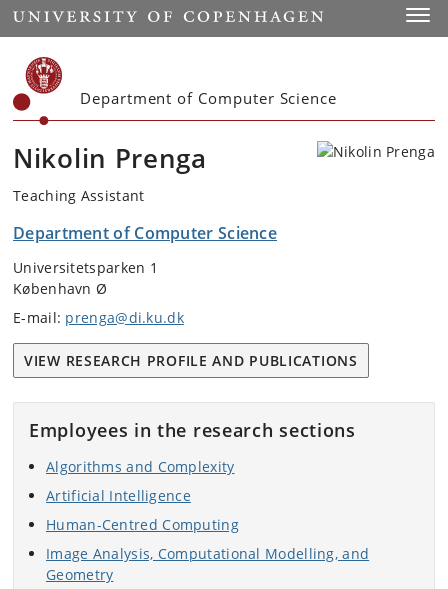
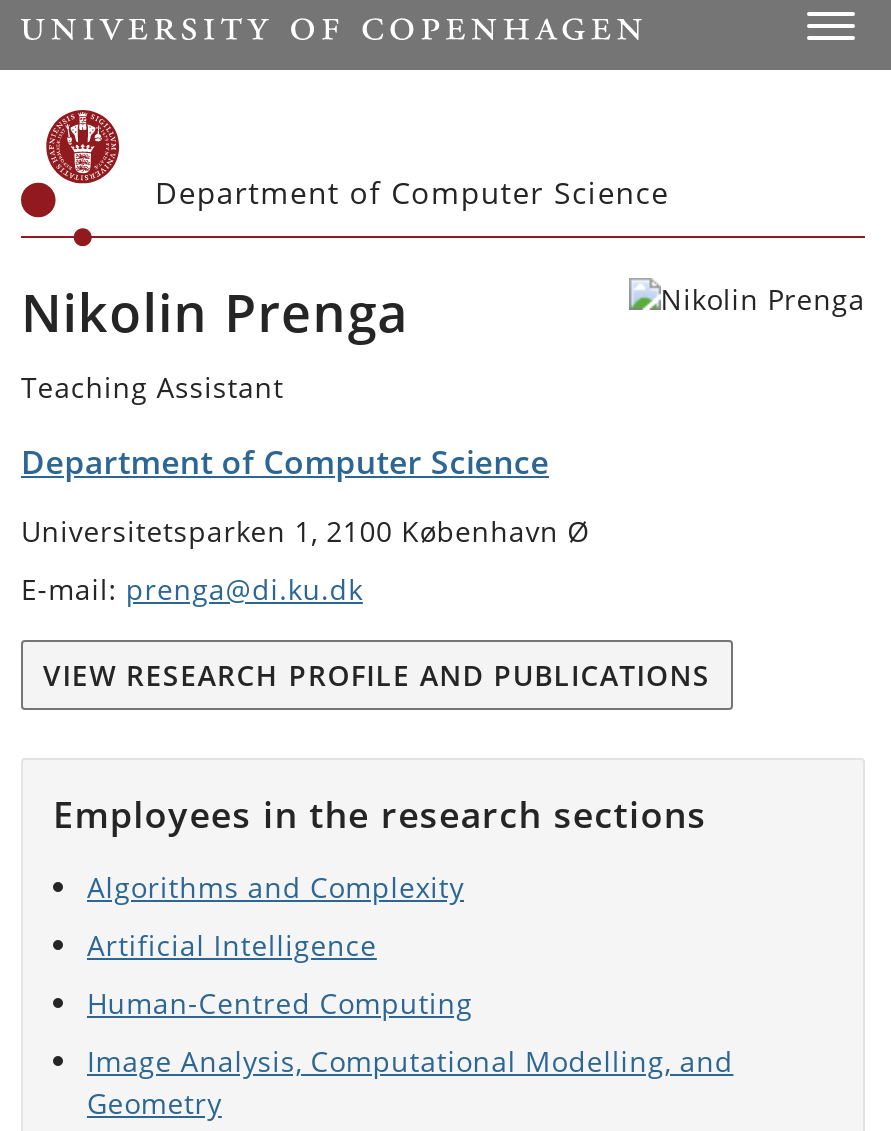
[13,258,158,298] Universitetsparken 1 | København Ø -> [21,512,590,550] Universitetsparken 1, 2100 København Ø

